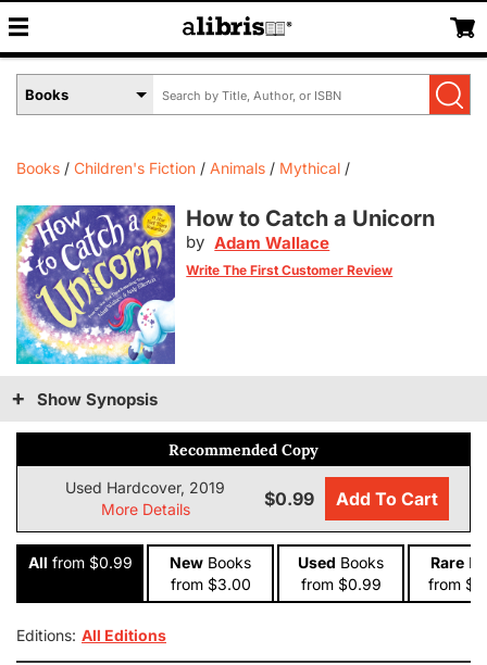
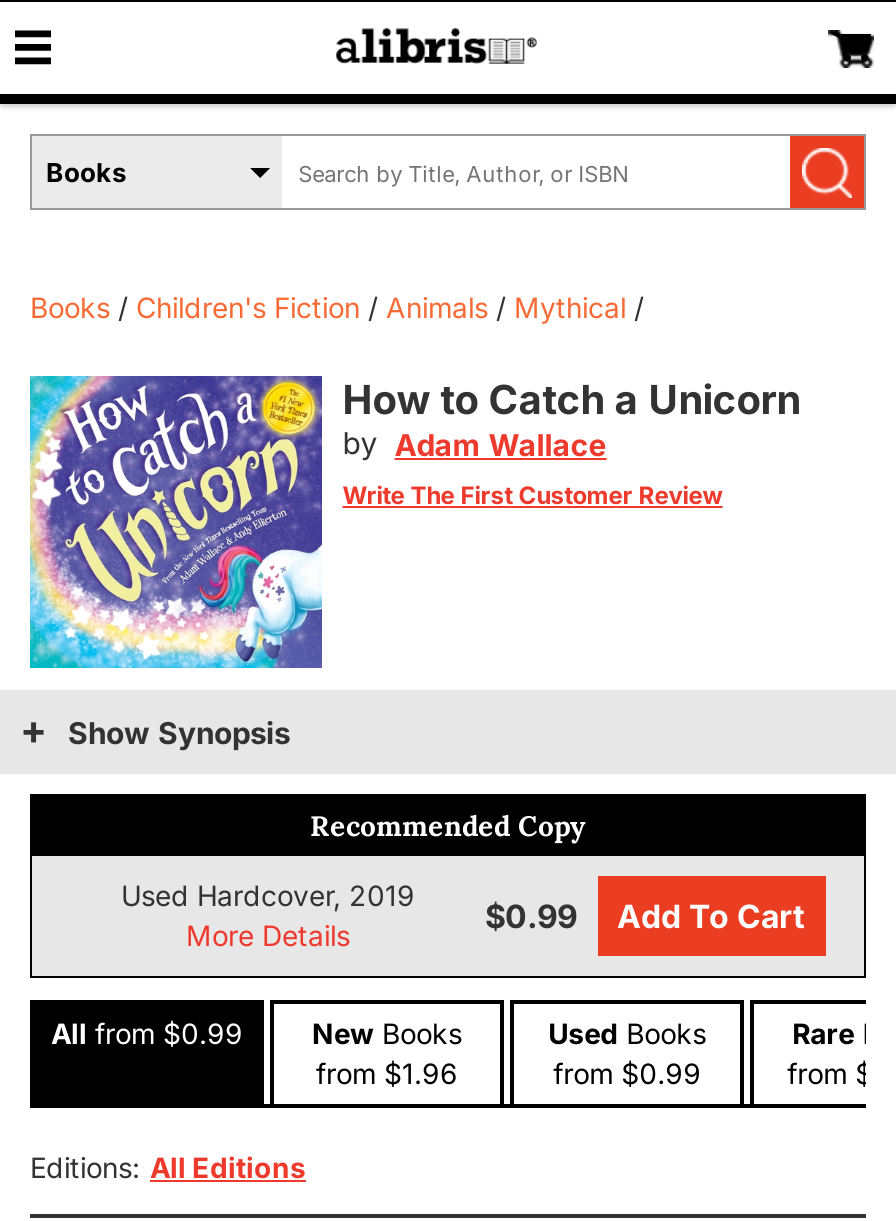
[170,575,251,594] from $3.00 -> [316,1057,458,1091] from $1.96

